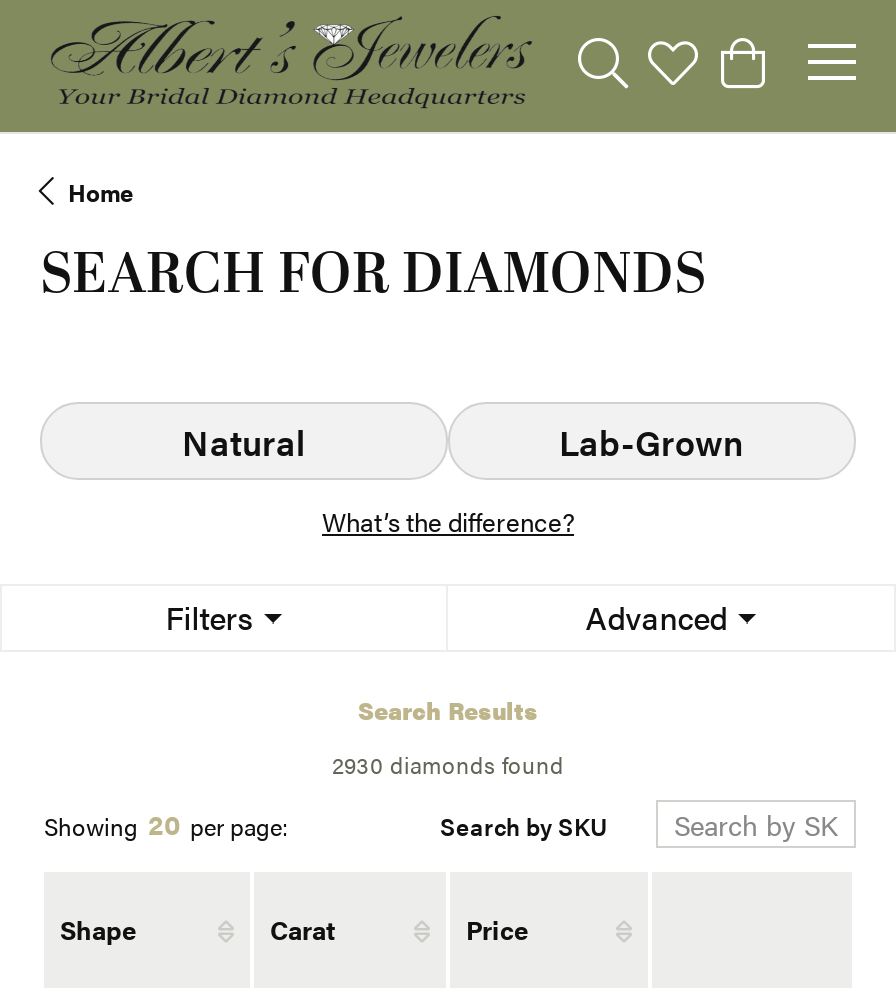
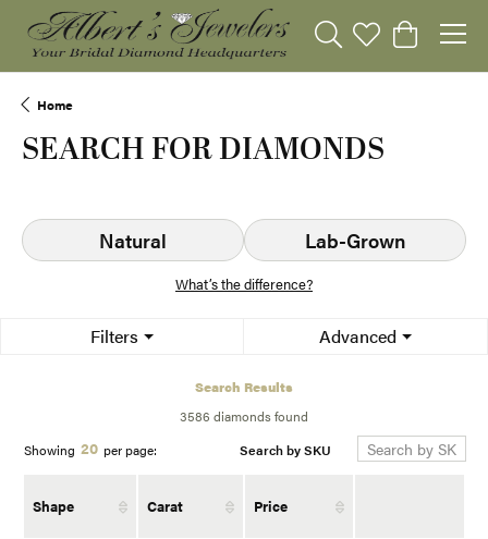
[332,748,564,780] 2930 diamonds found -> [180,407,308,425] 3586 diamonds found

